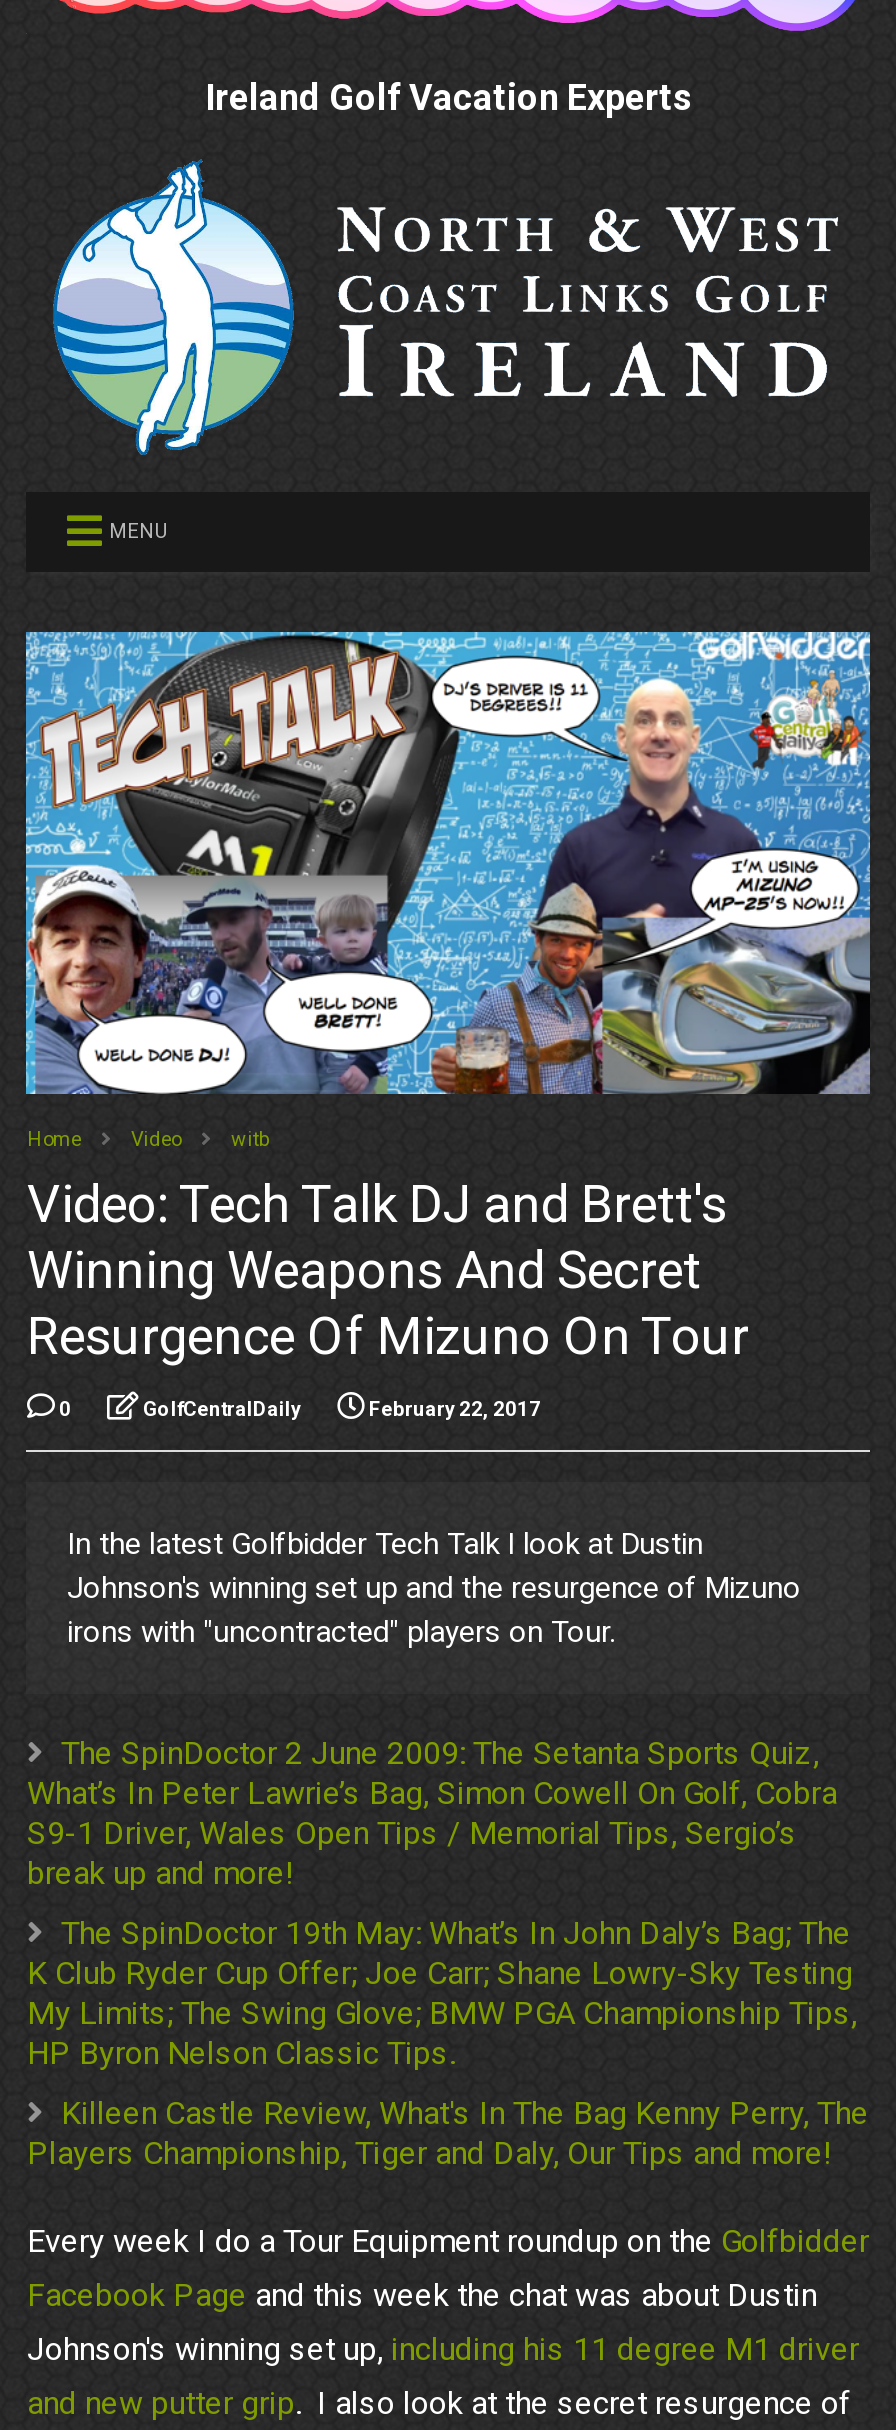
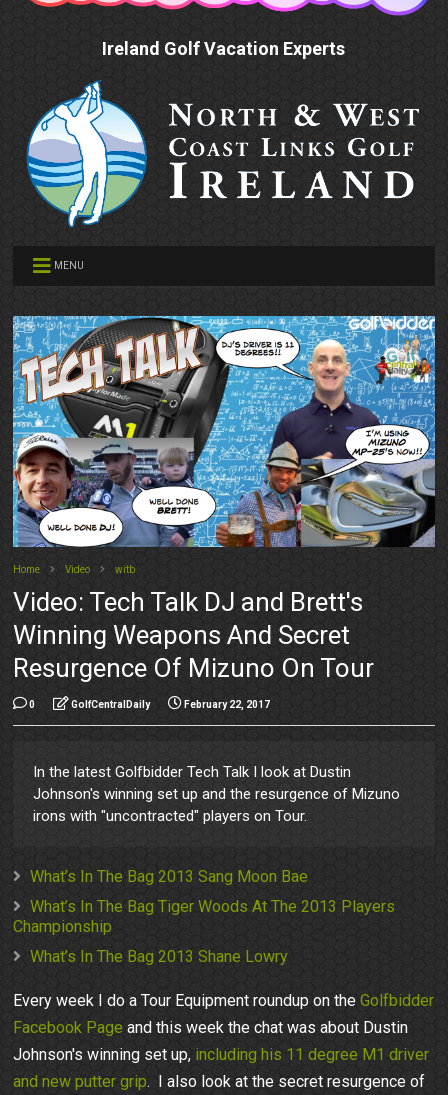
[27,1734,837,1892] The SpinDoctor 2 June 2009: The Setanta Sports Quiz, | What’s In Peter Lawrie’s Bag, Simon Cowell On Golf, Cobra | S9-1 Driver, Wales Open Tips / Memorial Tips, Sergio’s | break up and more! -> [30,867,308,886] What’s In The Bag 2013 Sang Moon Bae
[27,1914,857,2072] The SpinDoctor 19th May: What’s In John Daly’s Bag; The | K Club Ryder Cup Offer; Joe Carr; Shane Lowry-Sky Testing | My Limits; The Swing Glove; BMW PGA Championship Tips, | HP Byron Nelson Classic Tips. -> [13,897,395,936] What’s In The Bag Tiger Woods At The 2013 Players | Championship
[27,2094,869,2172] Killeen Castle Review, What's In The Bag Kenny Perry, The | Players Championship, Tiger and Daly, Our Tips and more! -> [30,947,288,966] What’s In The Bag 2013 Shane Lowry

